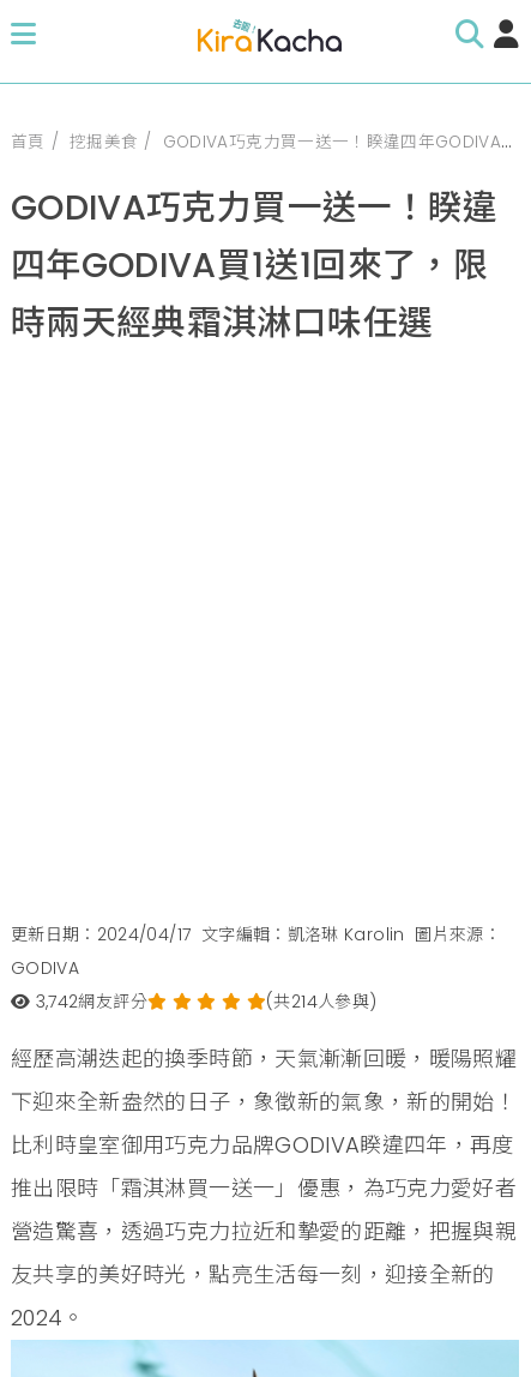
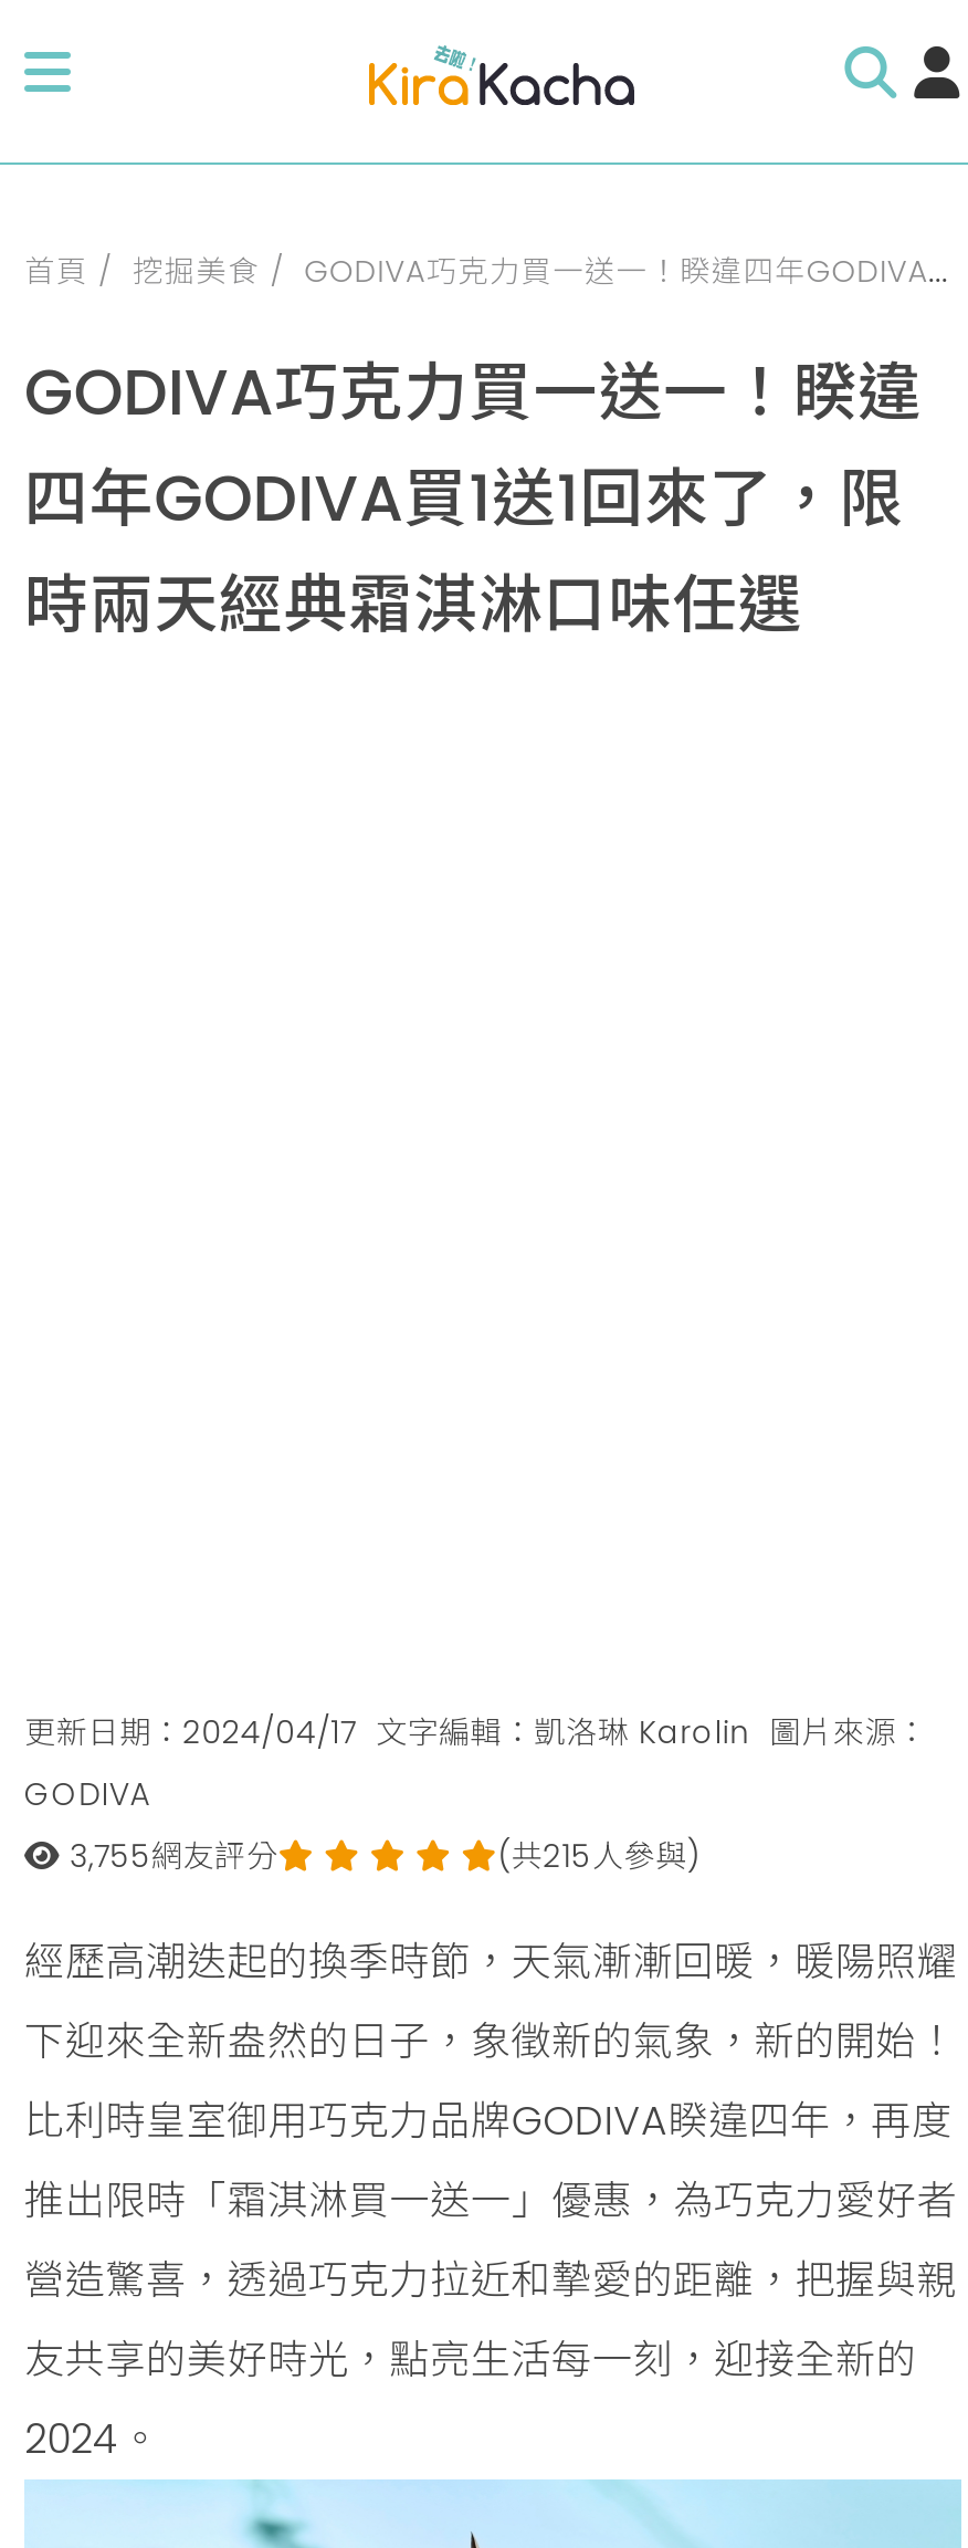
[30,990,147,1014] 3,742網友評分 -> [61,1834,278,1878] 3,755網友評分
[266,990,377,1014] (共214人參與) -> [497,1834,701,1878] (共215人參與)

